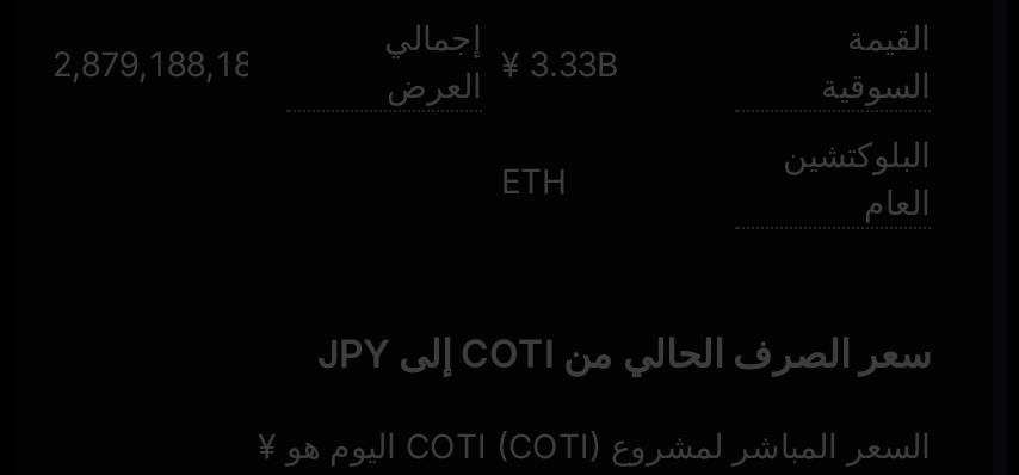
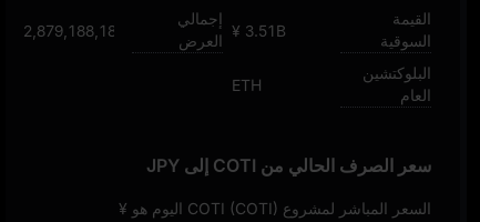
[501,43,618,83] ¥ 3.33B -> [232,21,286,40] ¥ 3.51B

